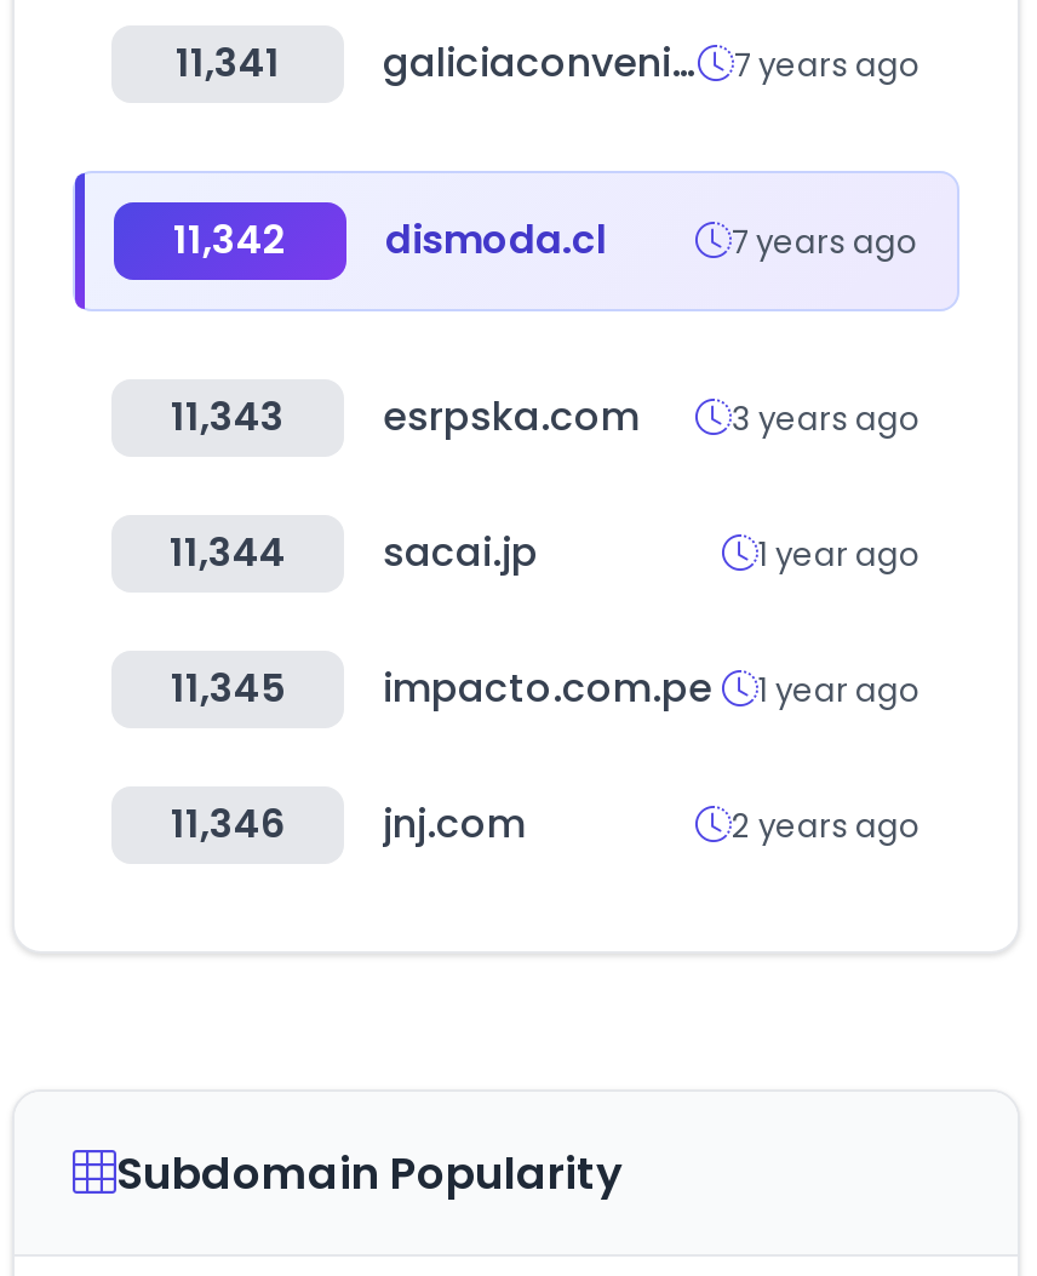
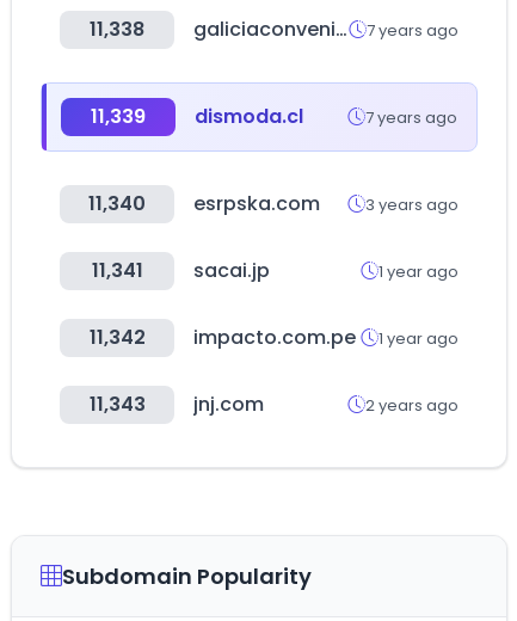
[176,35,280,91] 11,341 -> [90,16,144,43] 11,338
[173,212,606,268] 11,342 dismoda.cl -> [91,103,303,130] 11,339 dismoda.cl
[171,389,921,445] 11,343 esrpska.com 3 years ago -> [88,190,458,217] 11,340 esrpska.com 3 years ago
[170,525,538,580] 11,344 sacai.jp -> [91,257,270,284] 11,341 sacai.jp
[171,660,921,716] 11,345 impacto.com.pe 1 year ago -> [89,324,458,351] 11,342 impacto.com.pe 1 year ago
[171,796,526,852] 11,346 jnj.com -> [89,391,264,418] 11,343 jnj.com

